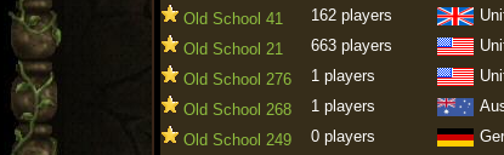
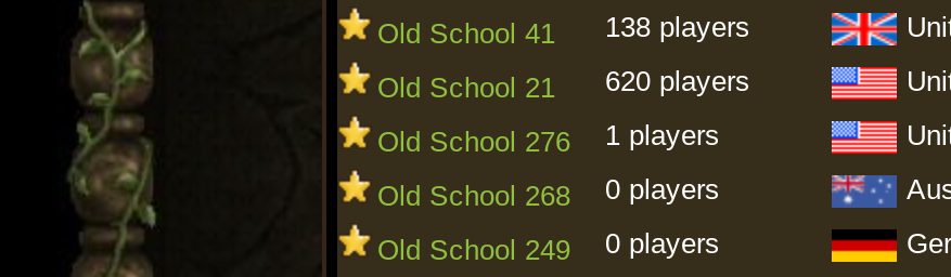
[183,6,392,28] Old School 41 162 players -> [377,11,750,50] Old School 41 138 players
[183,36,392,58] Old School 21 663 players -> [377,65,750,104] Old School 21 620 players
[15,52,58,145] [image] -> [73,26,159,258] [image]
[183,97,375,119] Old School 268 1 players -> [377,173,720,212] Old School 268 0 players

